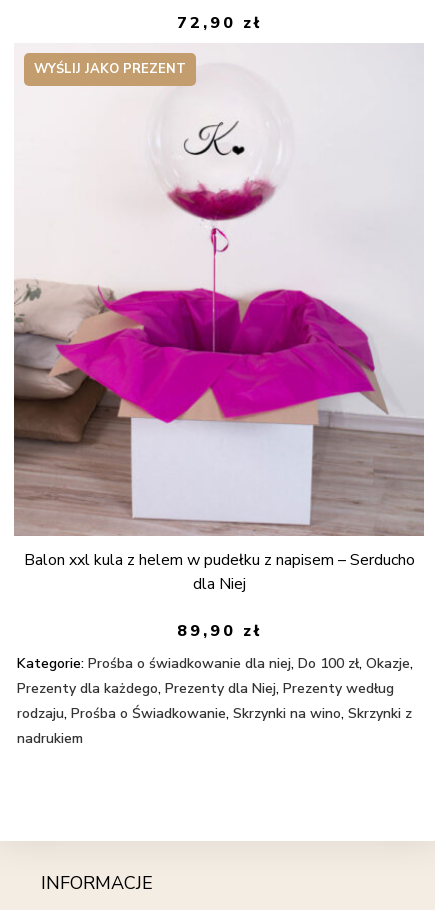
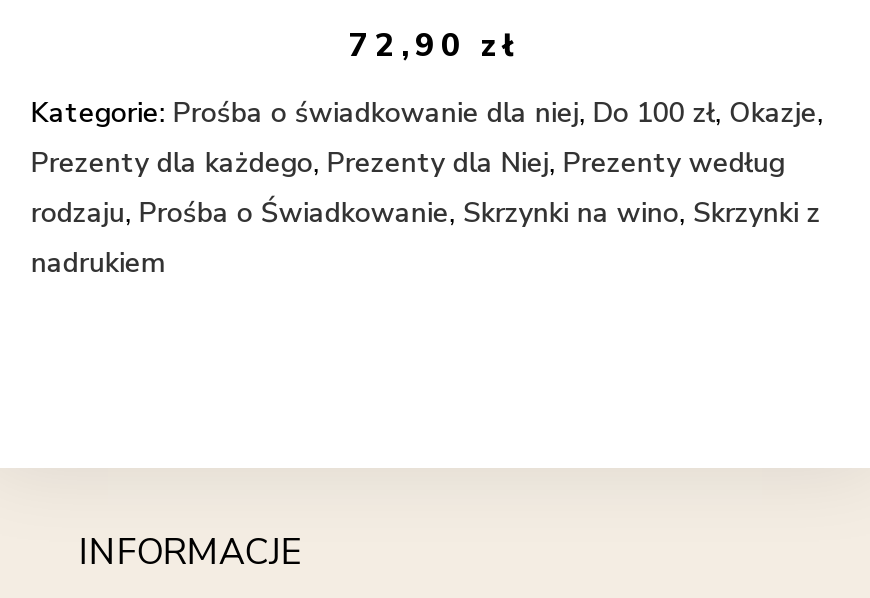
[13,44,424,536] [image] | WYŚLIJ JAKO PREZENT -> none
[23,549,414,642] Balon xxl kula z helem w pudełku z napisem – Serducho | dla Niej | 89,90 zł -> none

